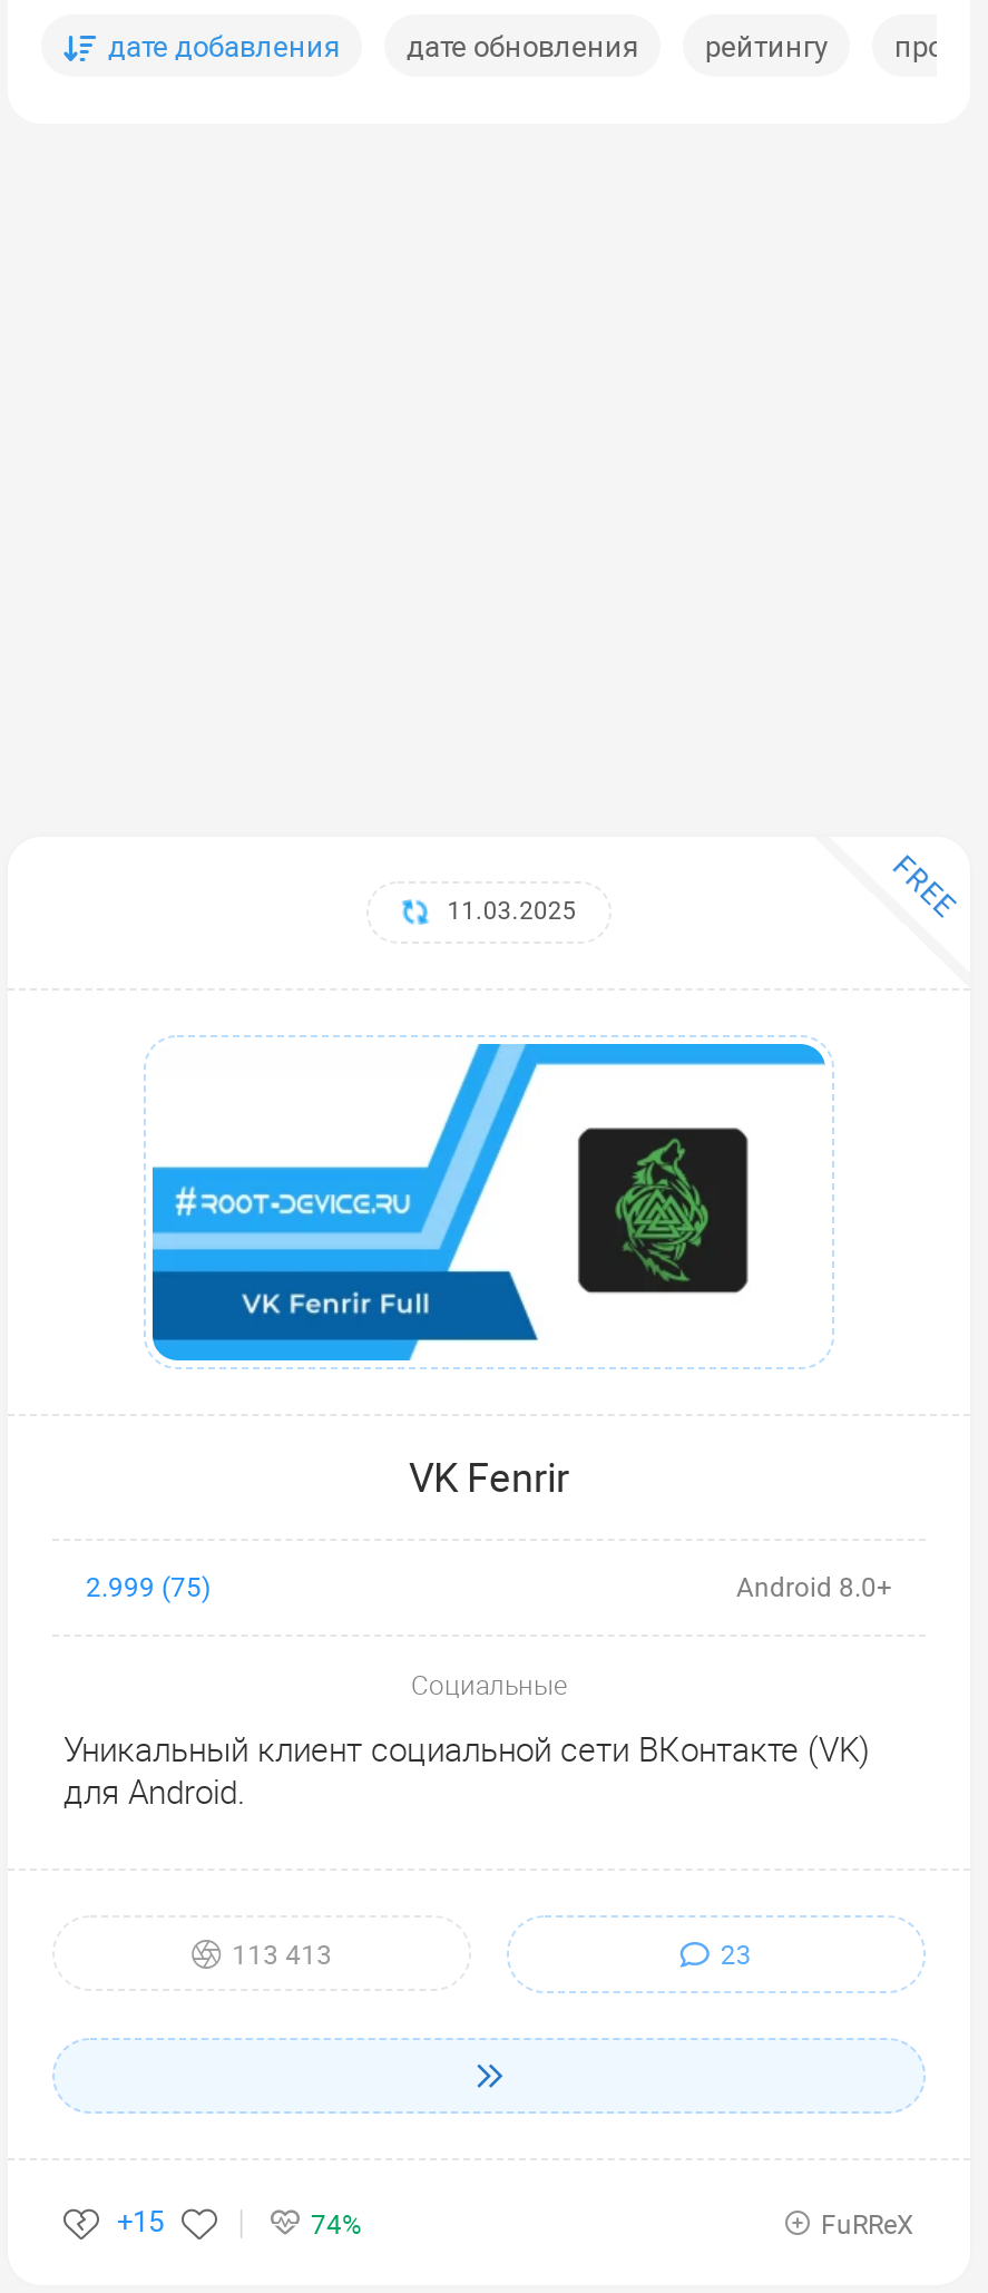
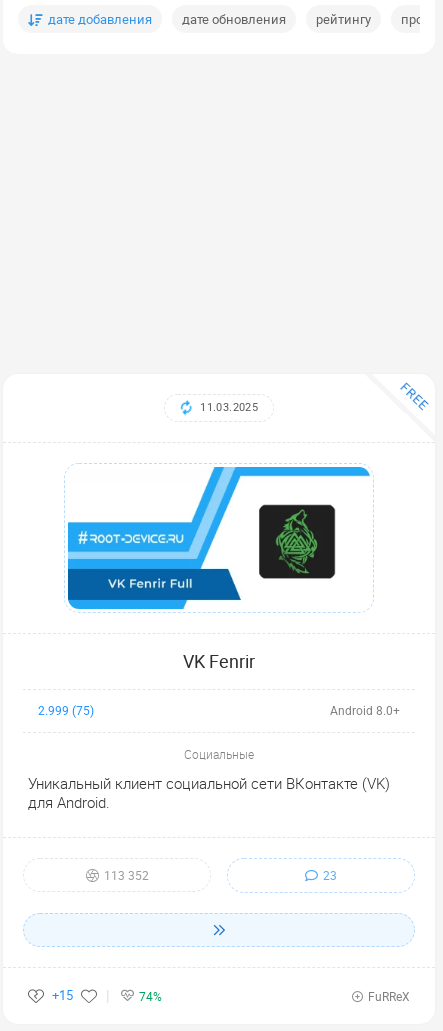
[232,1936,332,1971] 113 413 -> [104,867,149,883] 113 352

